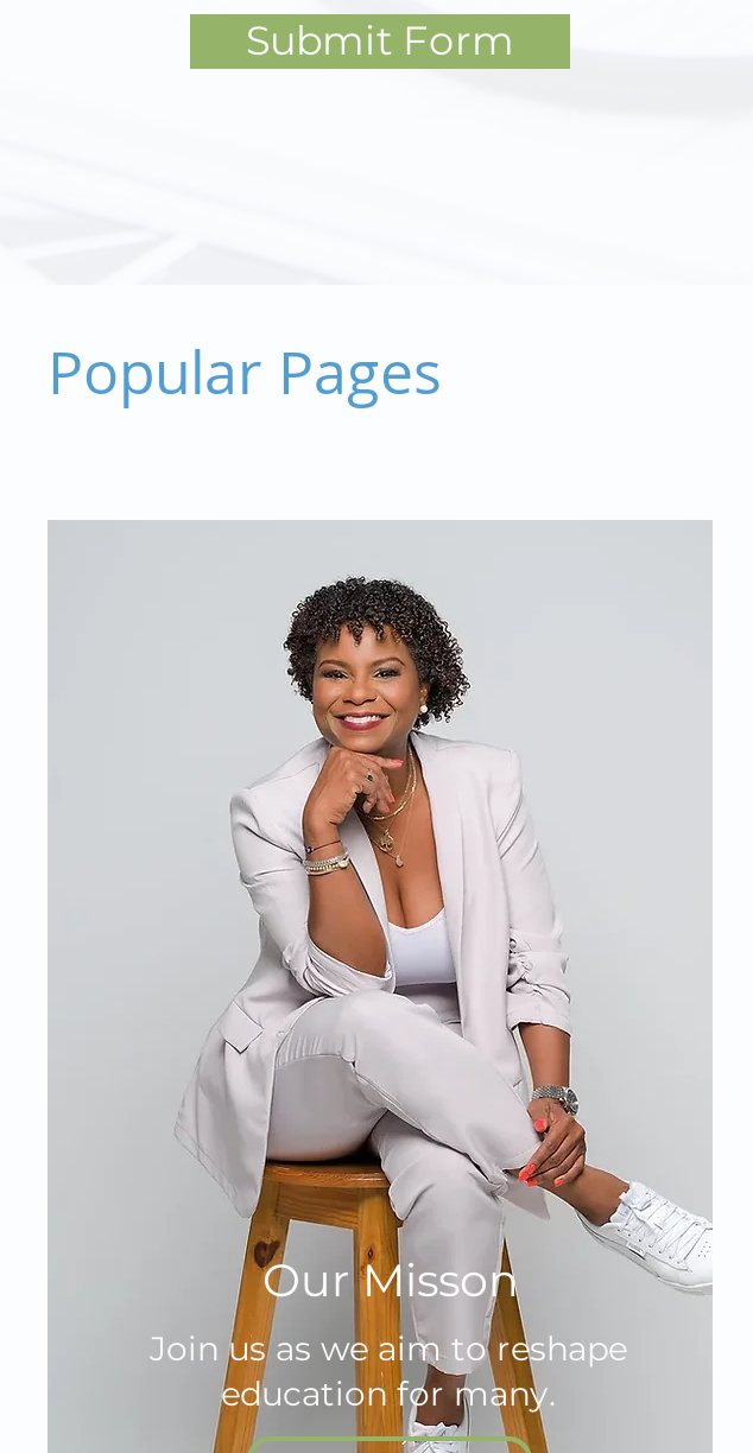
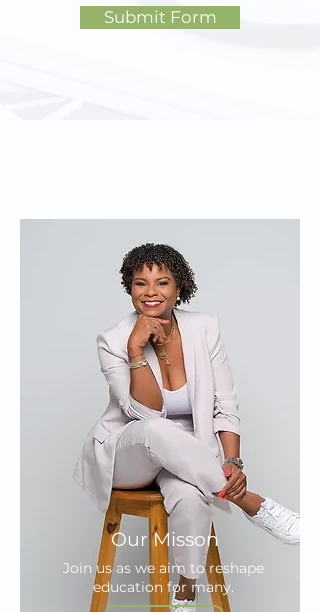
[48,332,442,411] Popular Pages -> none

